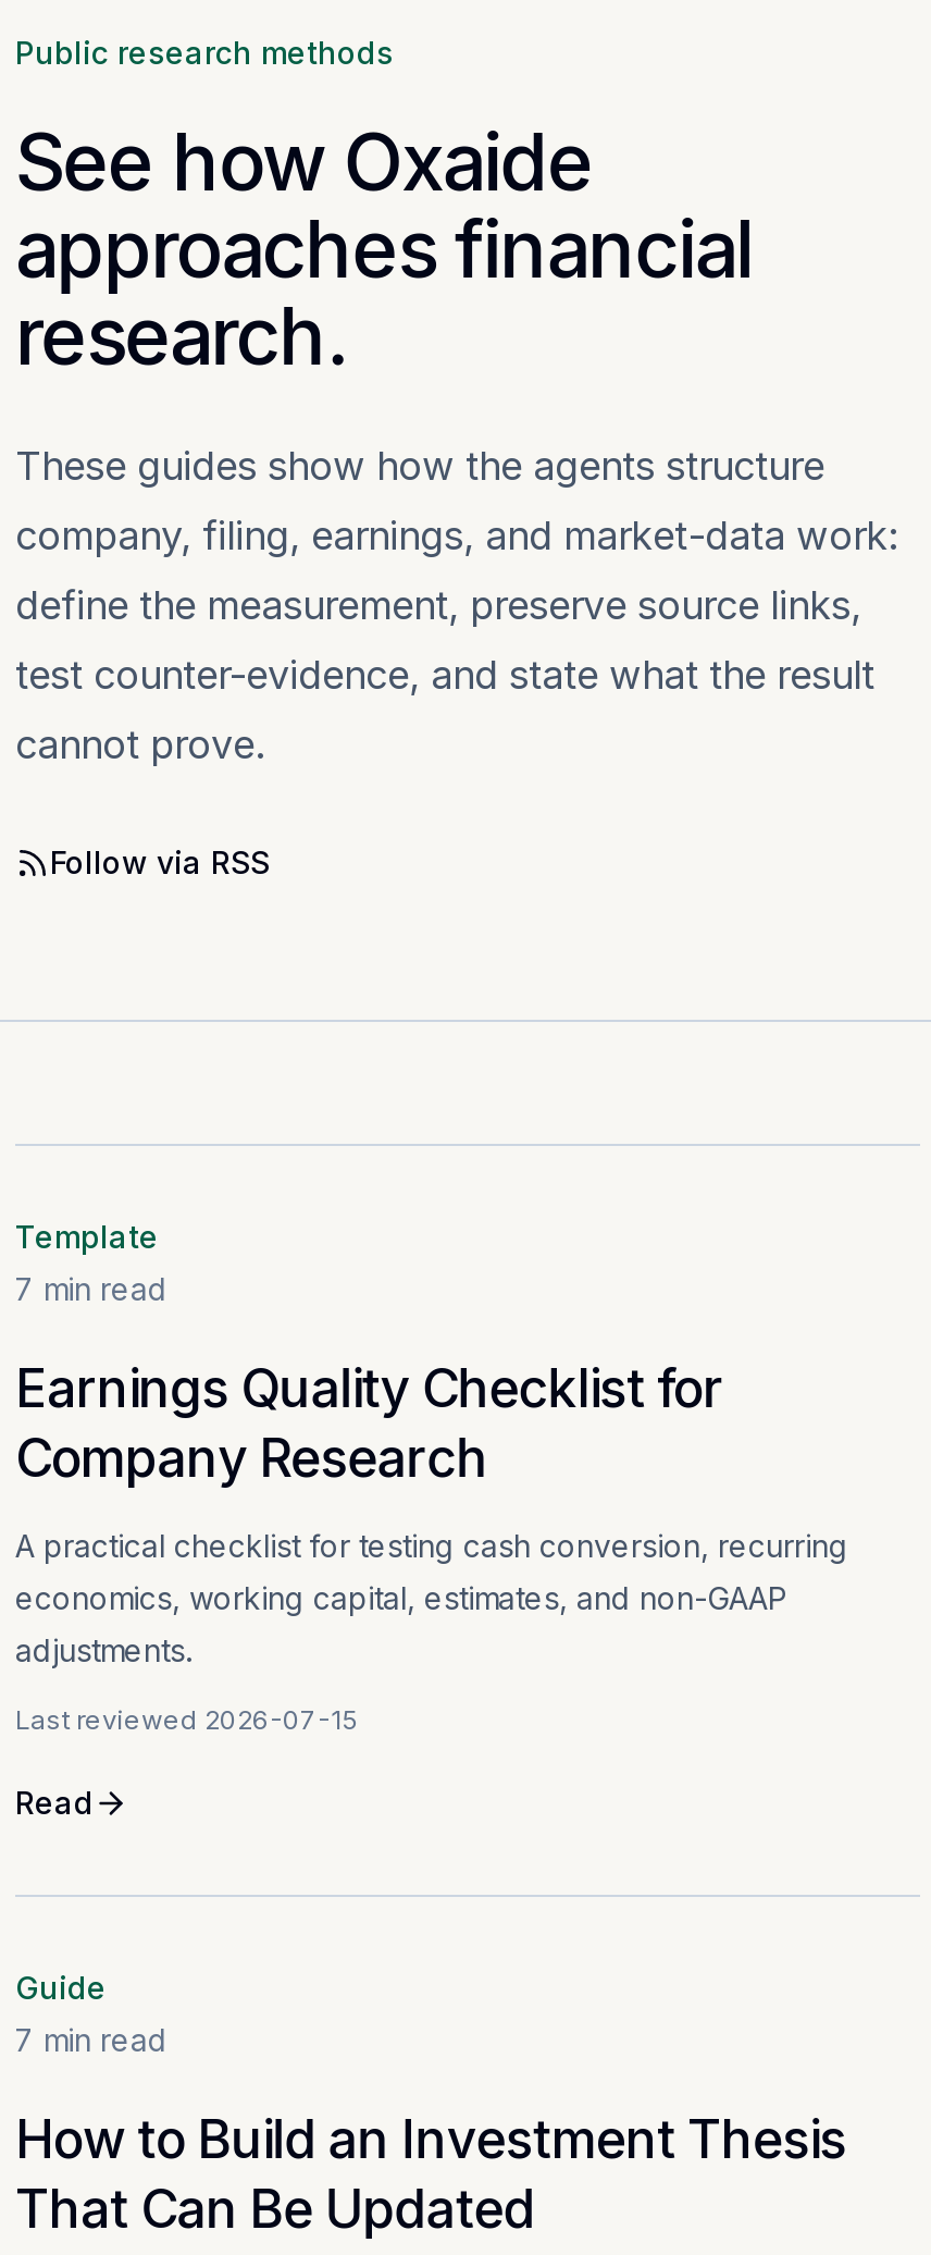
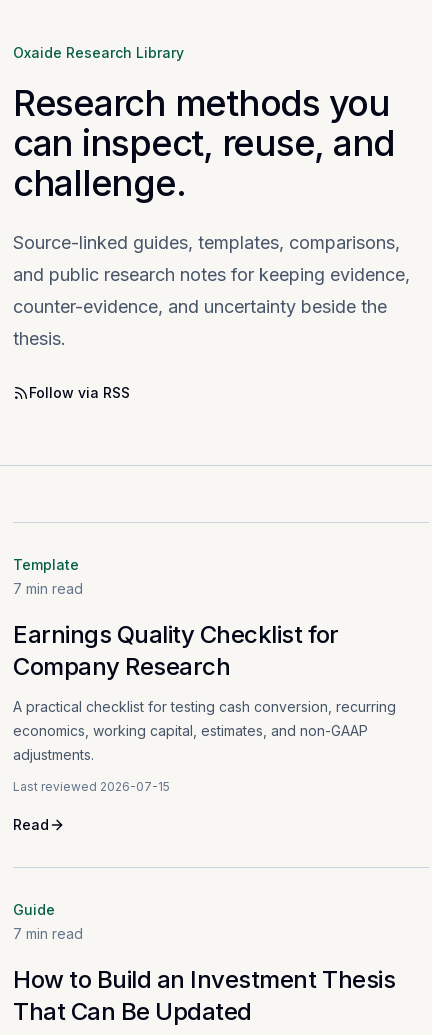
[15,34,898,767] Public research methods | See how Oxaide | approaches financial | research. | These guides show how the agents structure | company, filing, earnings, and market-data work: | define the measurement, preserve source links, | test counter-evidence, and state what the result | cannot prove. -> [13,44,410,349] Oxaide Research Library | Research methods you | can inspect, reuse, and | challenge. | Source-linked guides, templates, comparisons, | and public research notes for keeping evidence, | counter-evidence, and uncertainty beside the | thesis.

